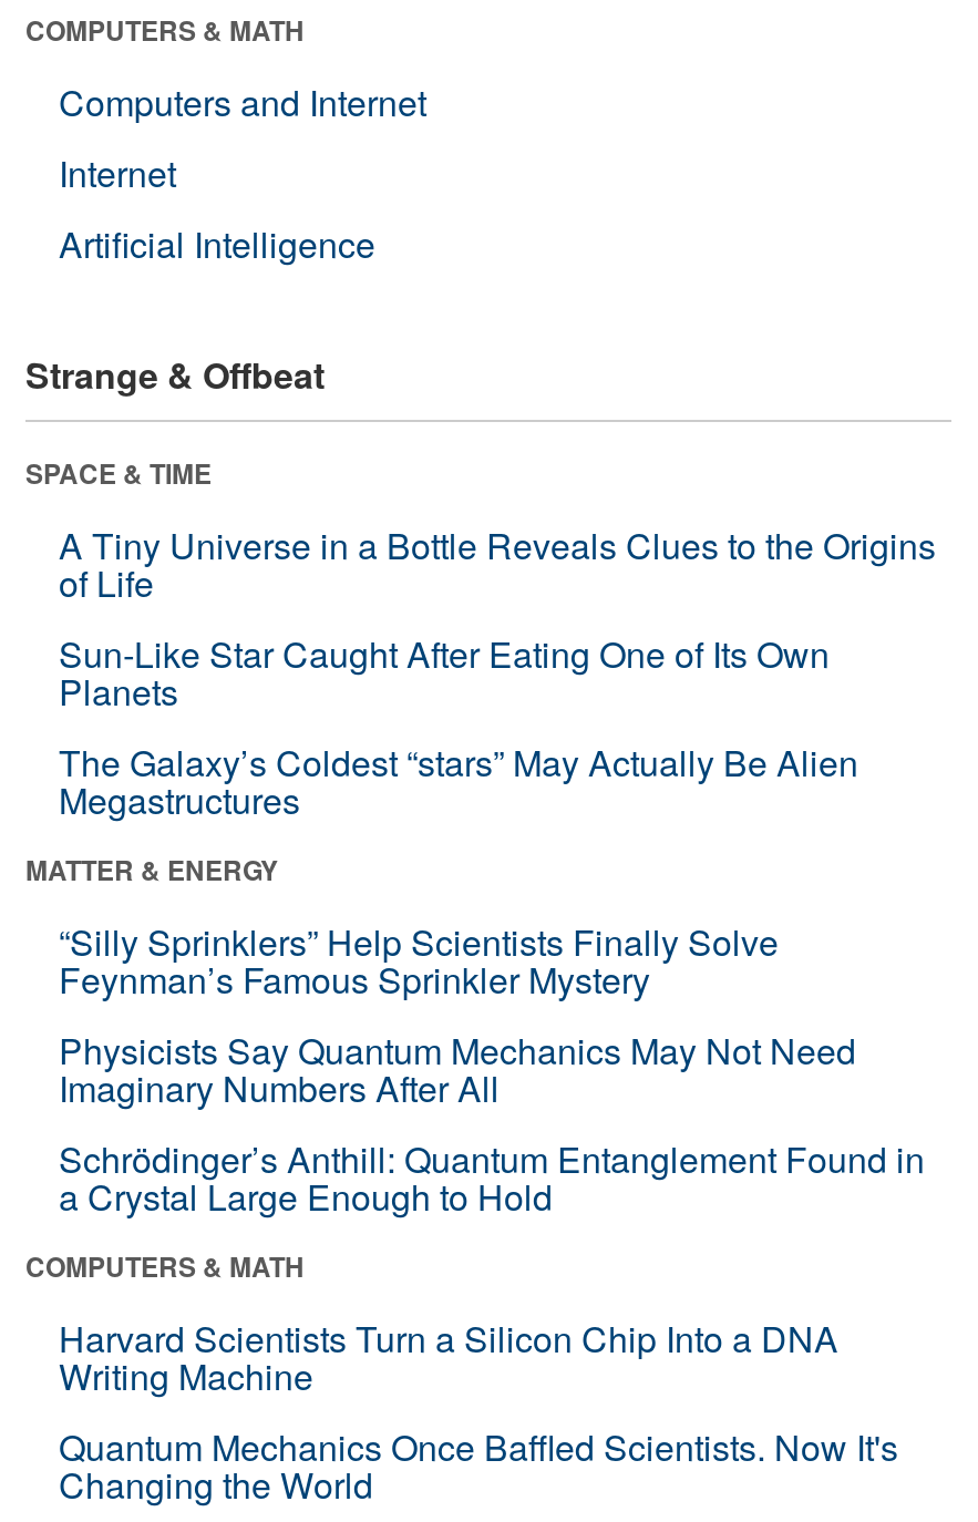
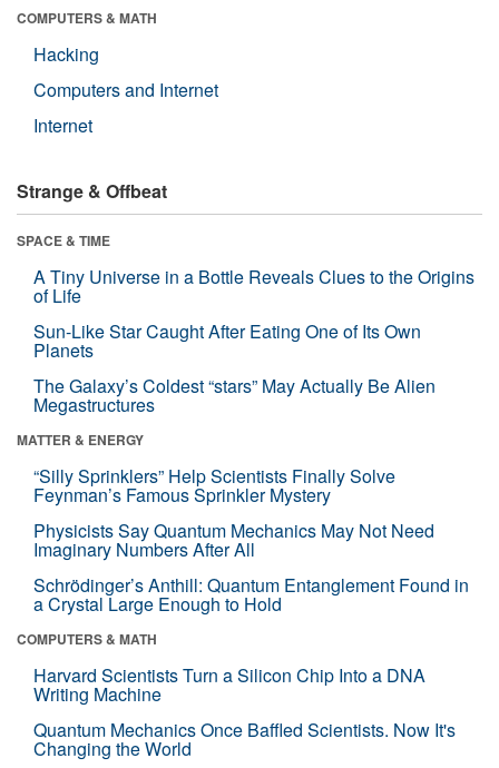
none -> [33,41,99,67] Hacking
moved [59,76,426,198] -> [33,77,218,138]: Computers and Internet | Internet
[59,218,375,269] Artificial Intelligence -> none

